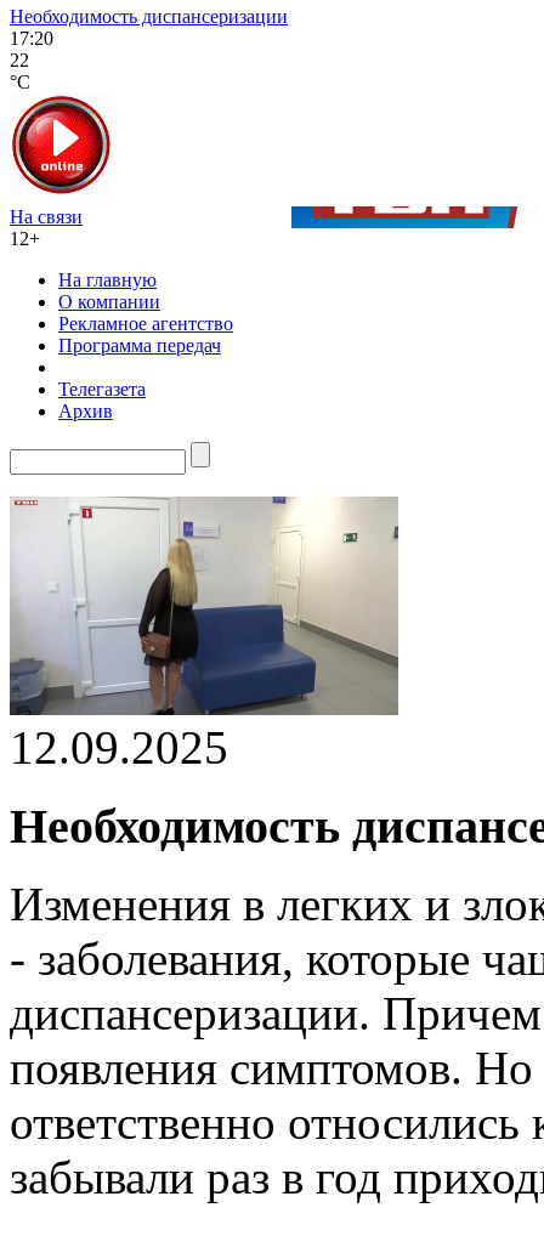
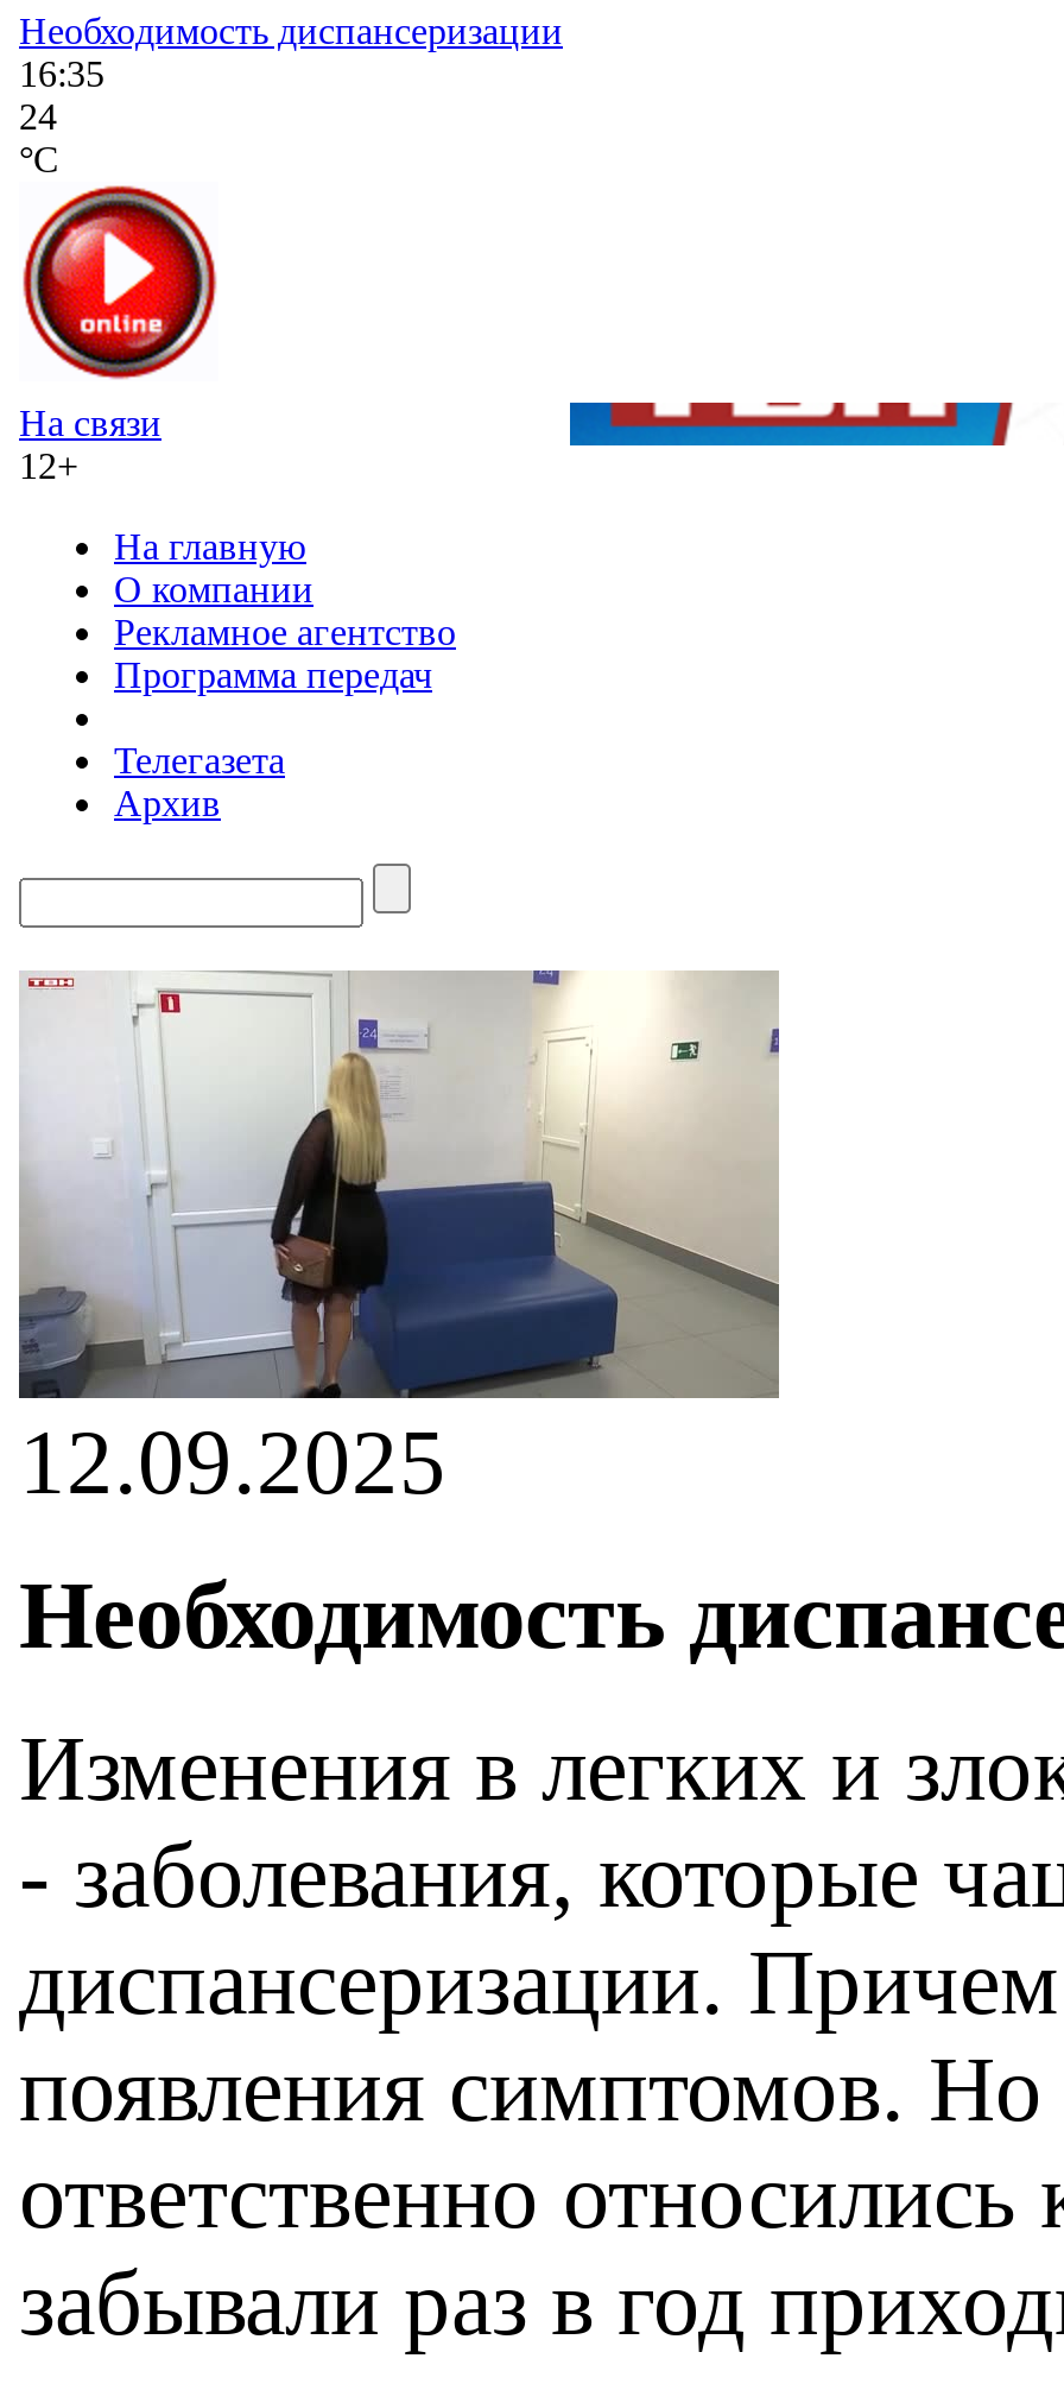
[10,28,53,49] 17:20 -> [19,53,104,94] 16:35
[10,50,29,70] 22 -> [19,96,57,137] 24

